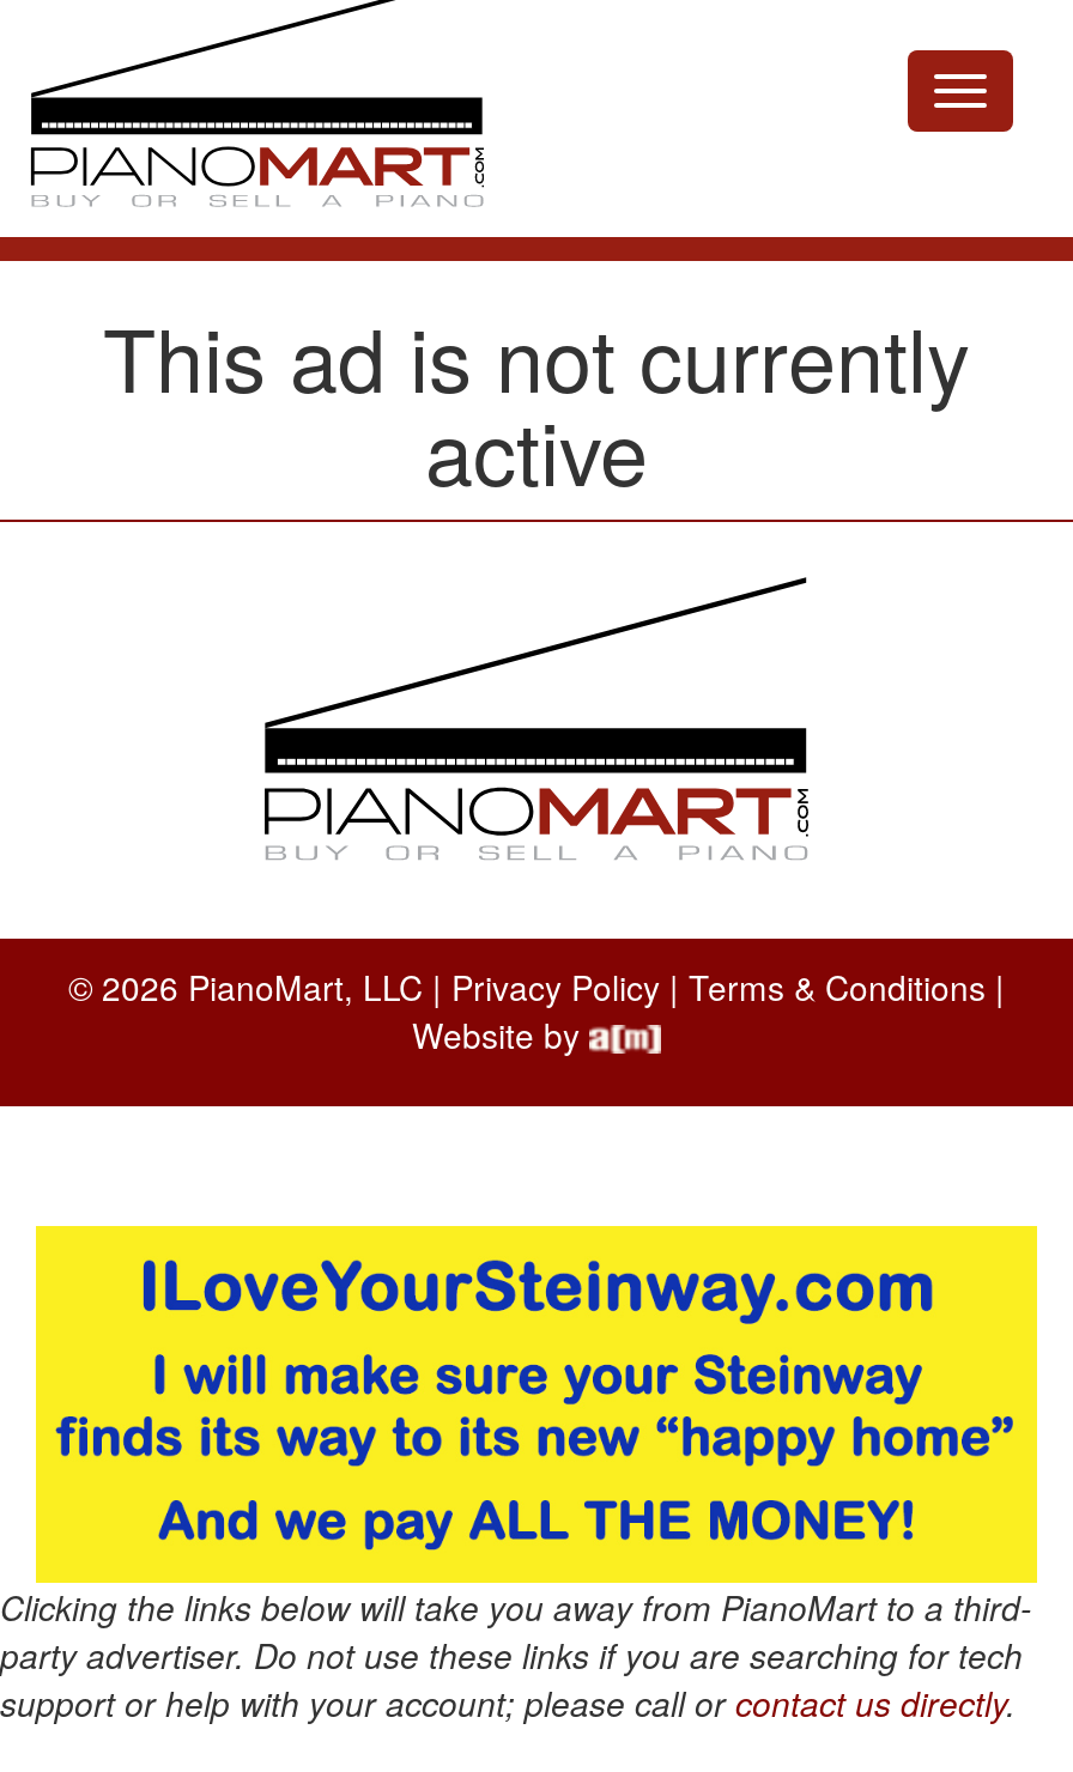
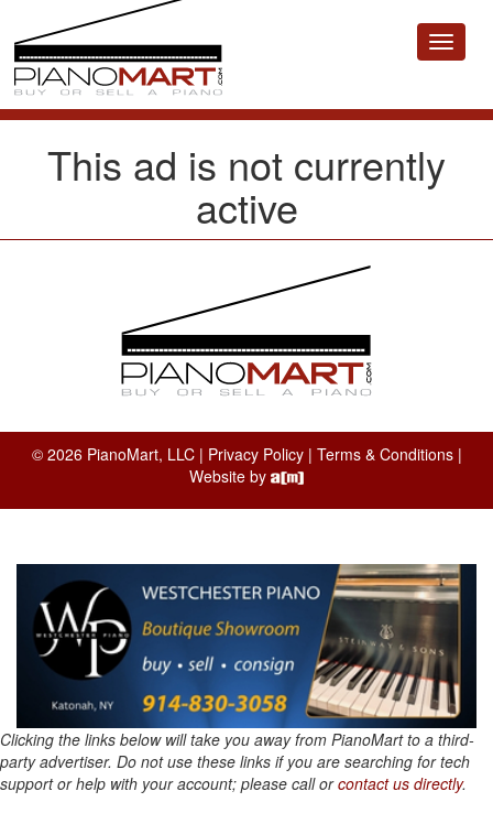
[34,1224,1039,1578] [image] -> [15,563,478,726] [image]

